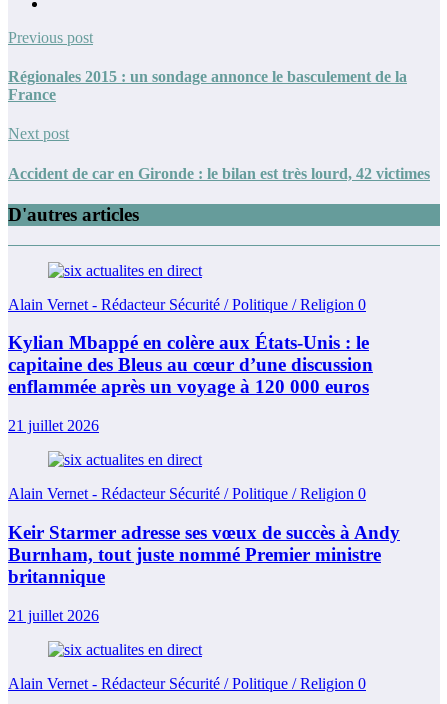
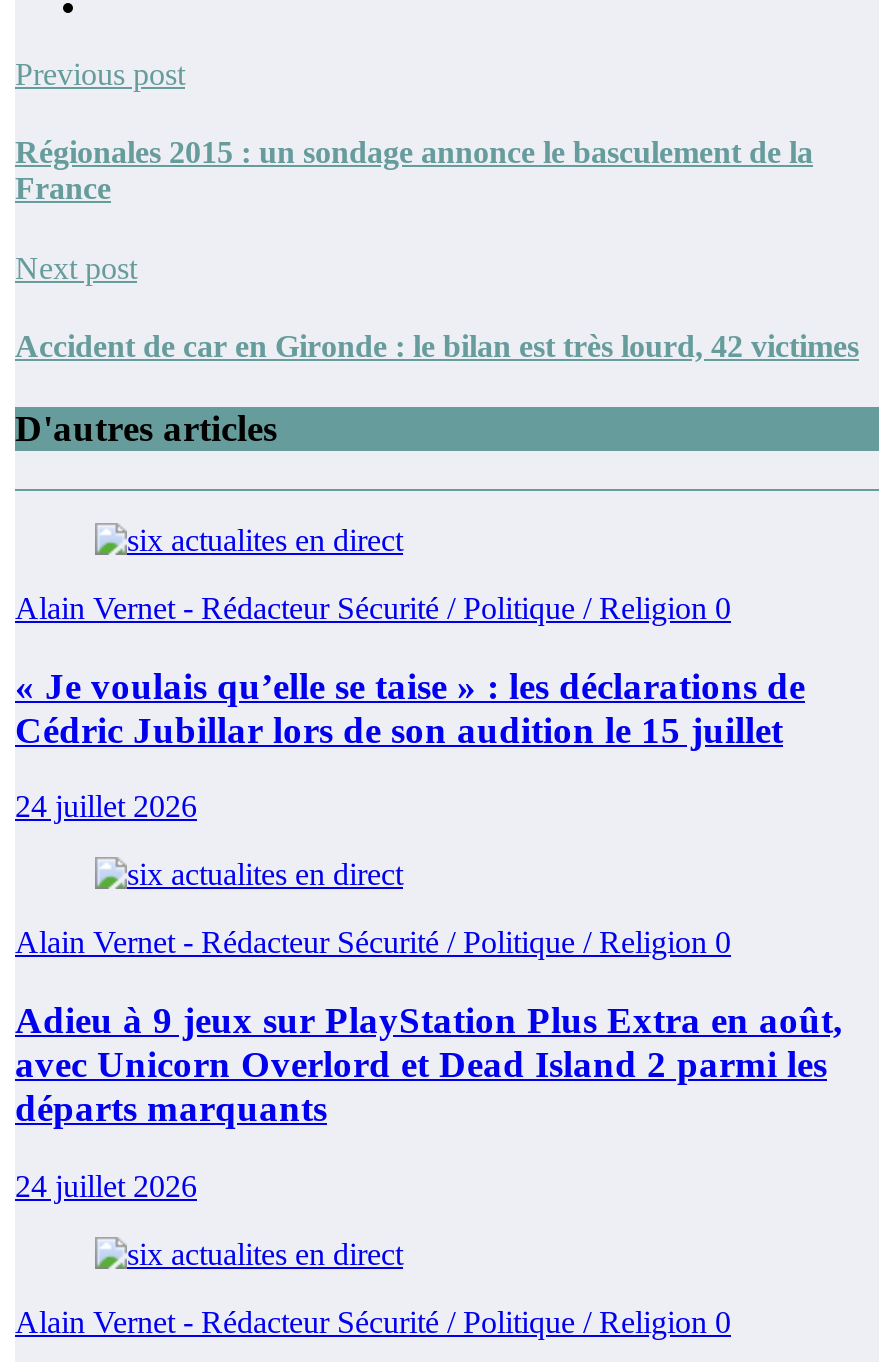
[8,332,373,397] Kylian Mbappé en colère aux États-Unis : le | capitaine des Bleus au cœur d’une discussion | enflammée après un voyage à 120 000 euros -> [15,665,805,751] « Je voulais qu’elle se taise » : les déclarations de | Cédric Jubillar lors de son audition le 15 juillet
[8,417,99,434] 21 juillet 2026 -> [15,790,197,824] 24 juillet 2026
[8,522,400,587] Keir Starmer adresse ses vœux de succès à Andy | Burnham, tout juste nommé Premier ministre | britannique -> [15,1000,843,1130] Adieu à 9 jeux sur PlayStation Plus Extra en août, | avec Unicorn Overlord et Dead Island 2 parmi les | départs marquants
[8,606,99,623] 21 juillet 2026 -> [15,1169,197,1203] 24 juillet 2026

